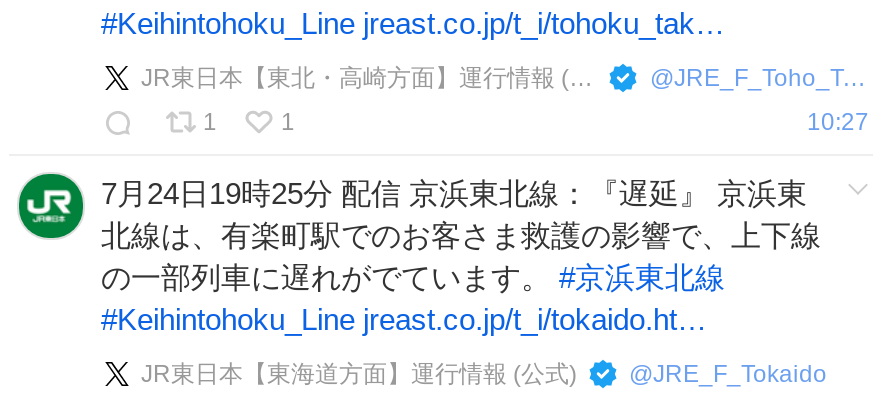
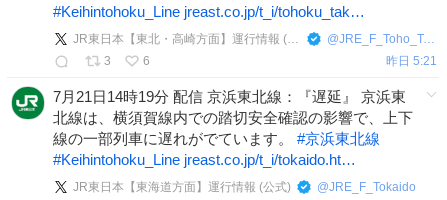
[203,107,869,135] 1 | 1 | 10:27 -> [104,53,437,67] 3 | 6 | 昨日 5:21
[101,176,821,294] 7月24日19時25分 配信 京浜東北線：『遅延』 京浜東 | 北線は、有楽町駅でのお客さま救護の影響で、上下線 | の一部列車に遅れがでています。#京浜東北線 -> [53,88,413,147] 7月21日14時19分 配信 京浜東北線：『遅延』 京浜東 | 北線は、横須賀線内での踏切安全確認の影響で、上下 | 線の一部列車に遅れがでています。#京浜東北線

